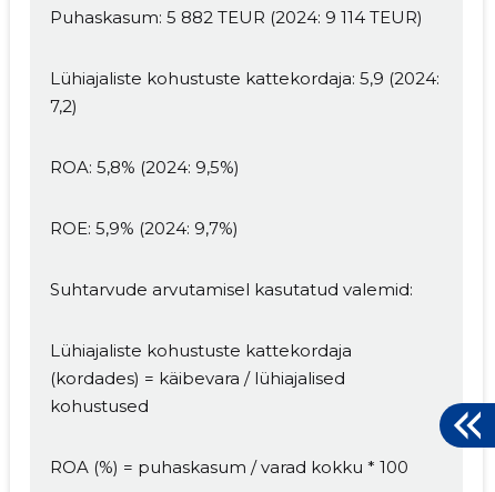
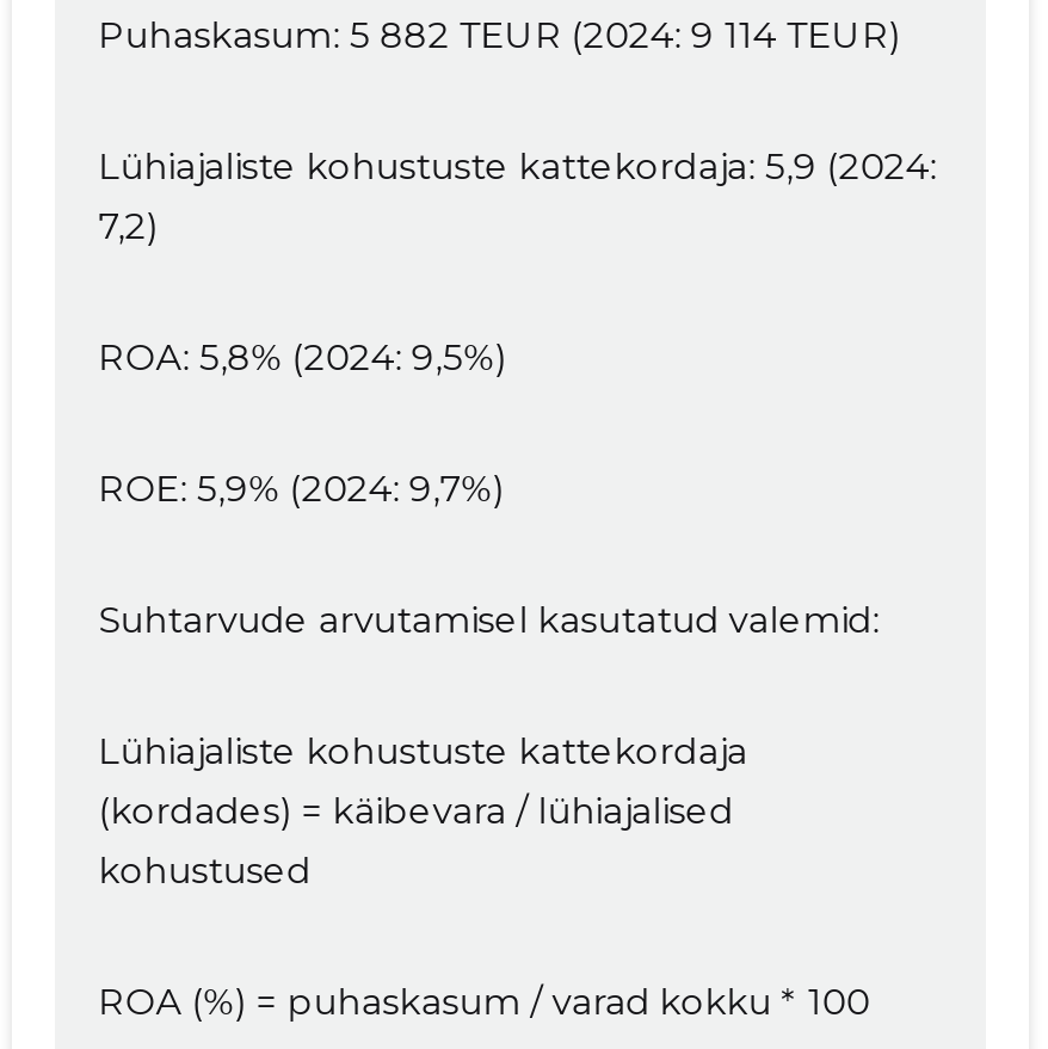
[438,402,492,449] [image] -> none

